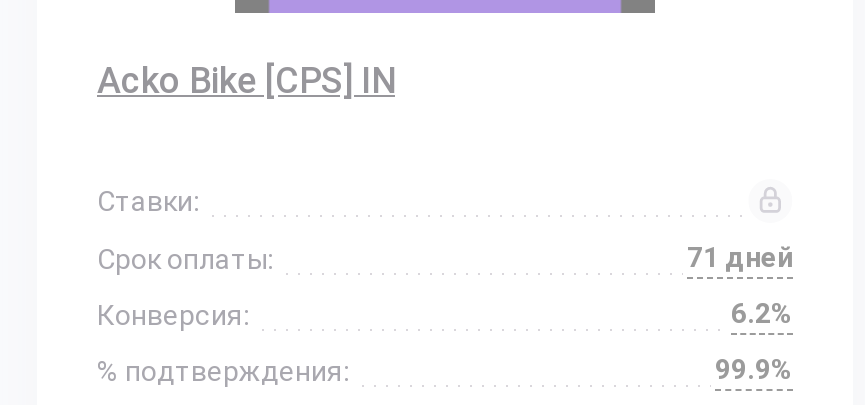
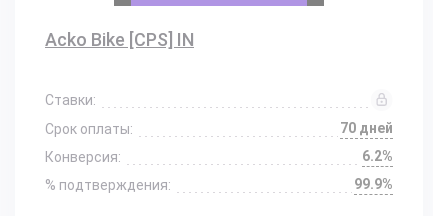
[687,241,793,273] 71 дней -> [340,120,393,136] 70 дней

